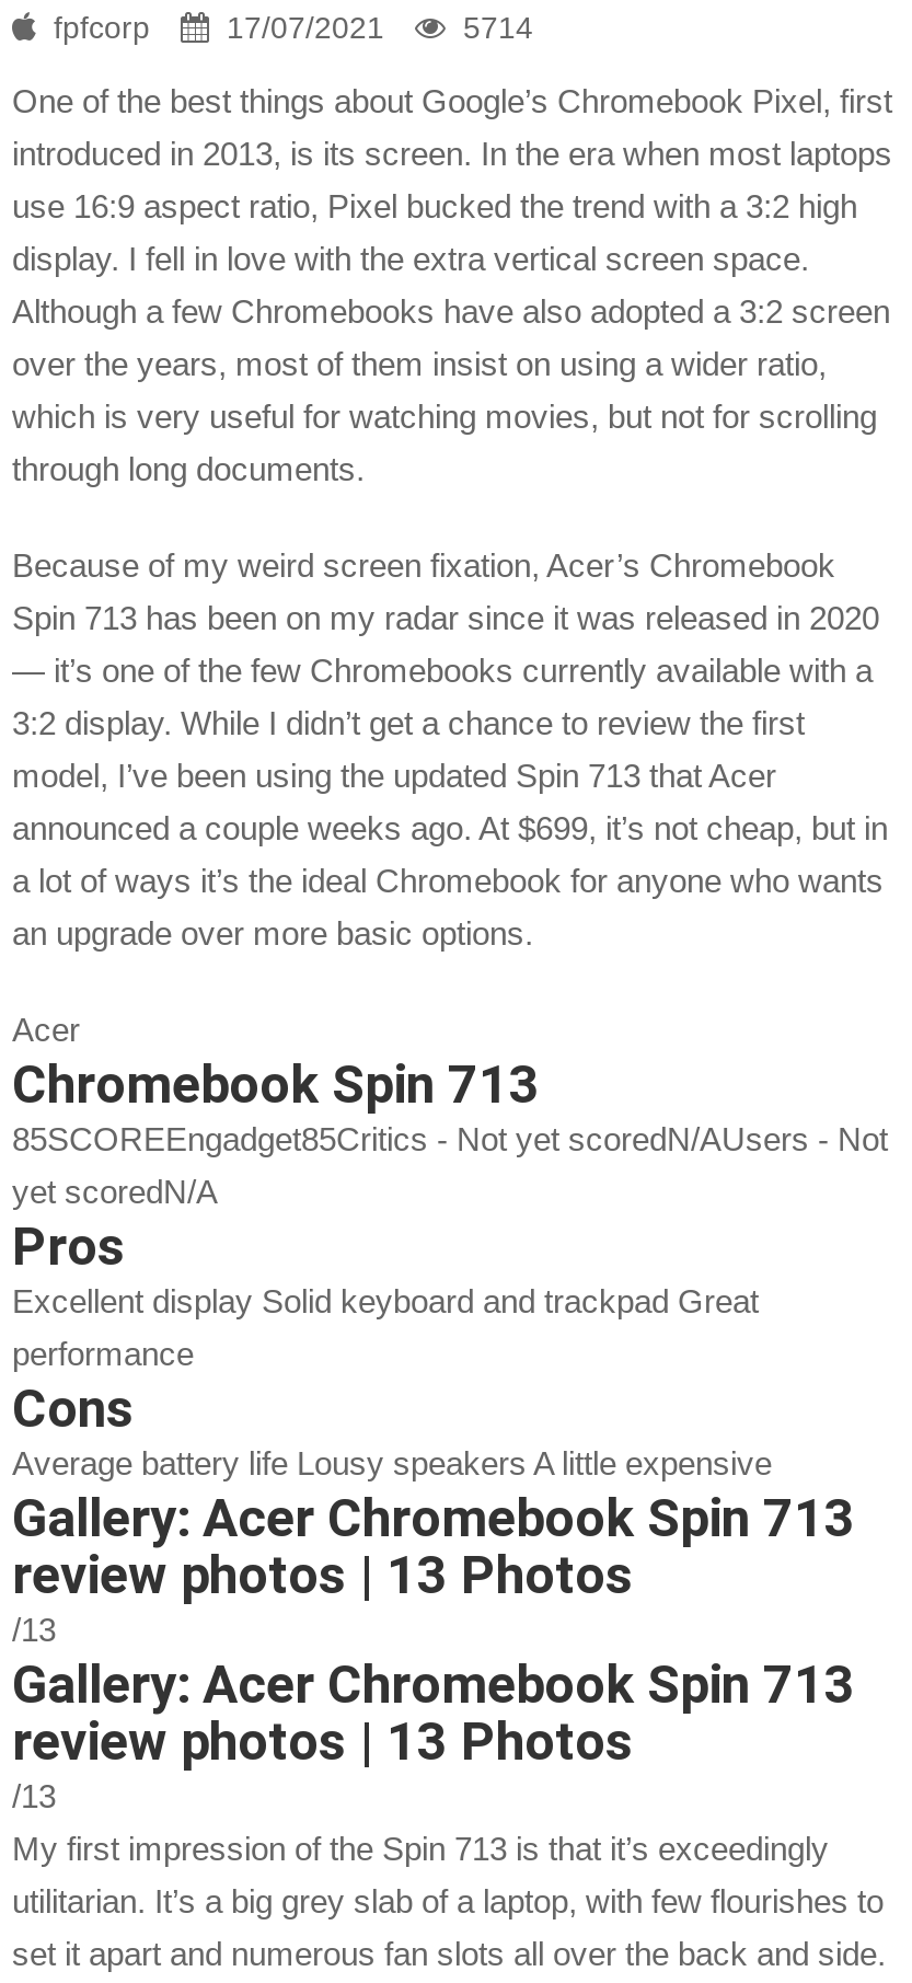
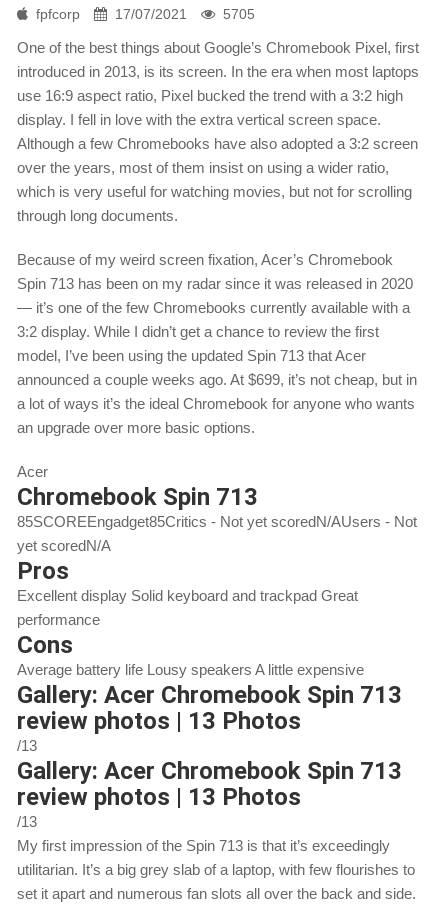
[463,10,533,45] 5714 -> [223,6,255,22] 5705

